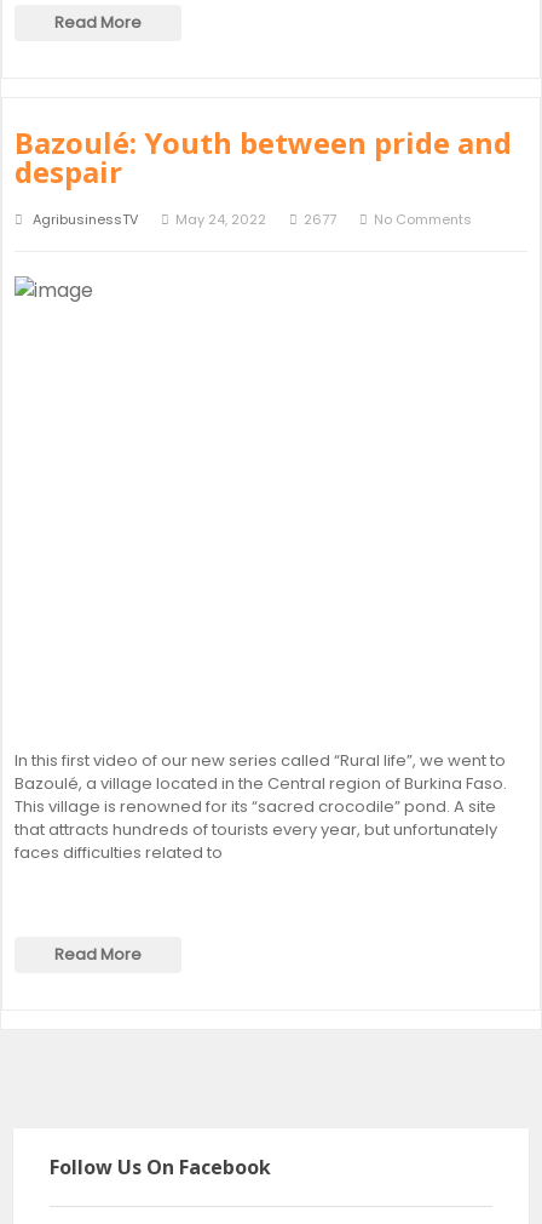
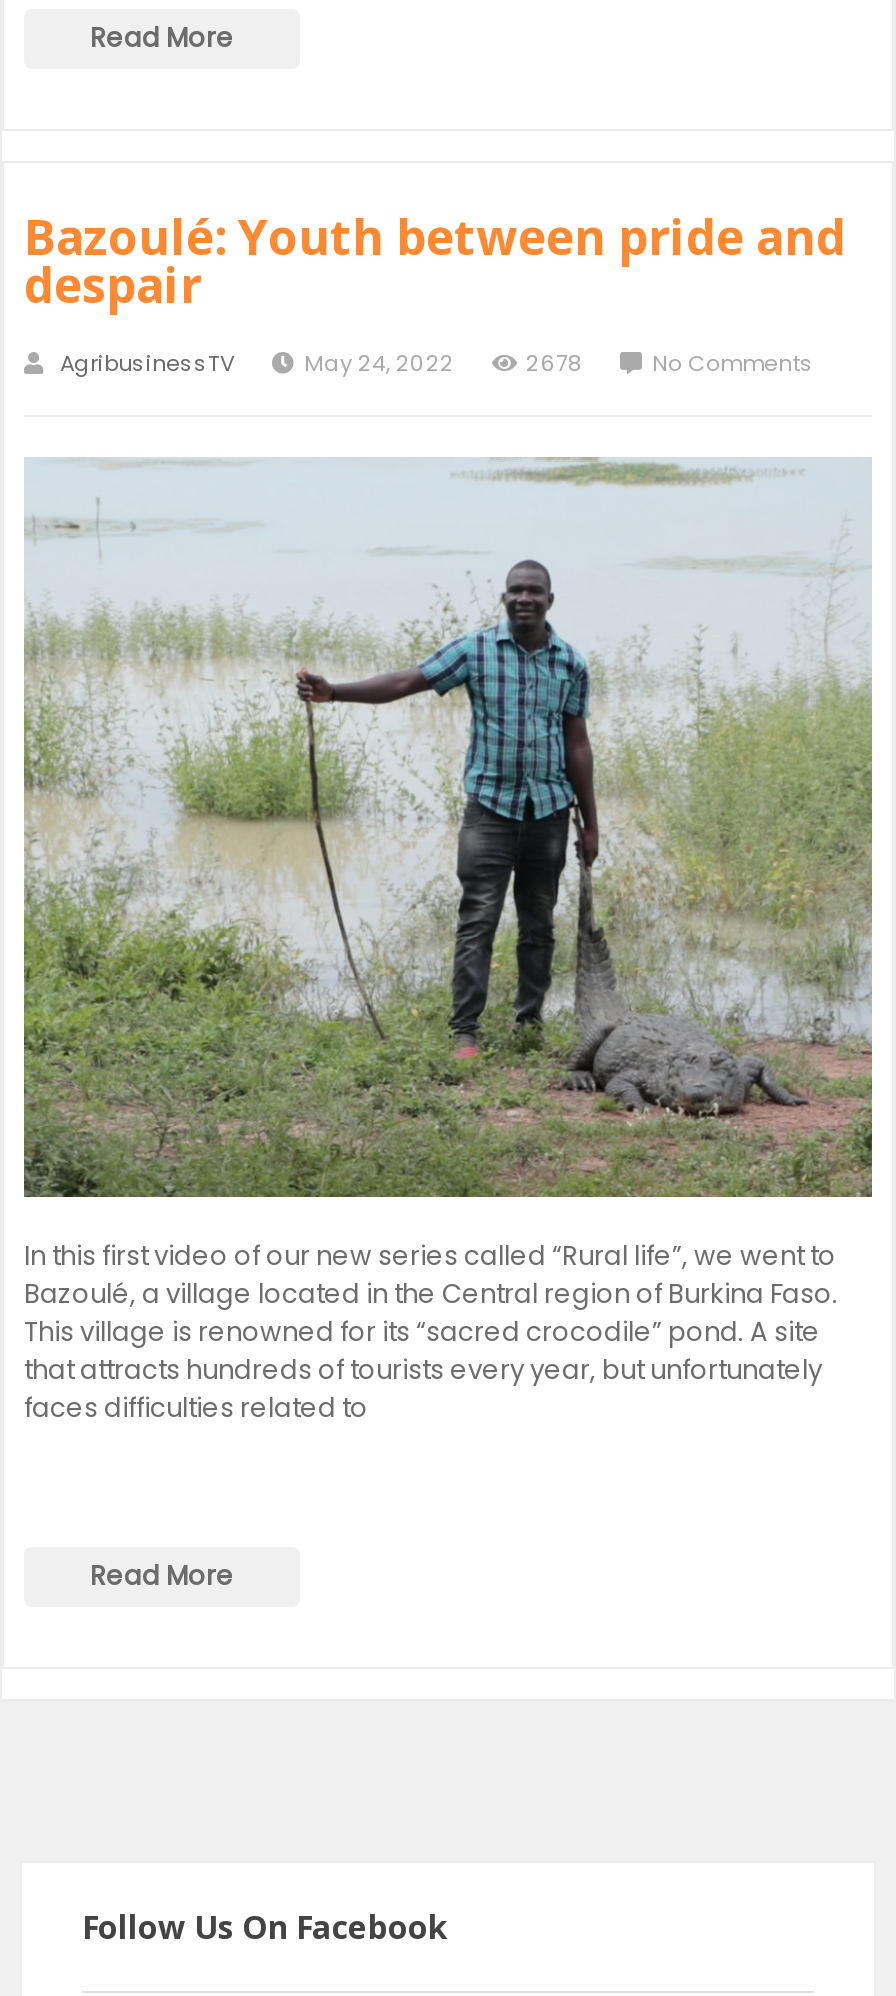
[304,210,336,229] 2677 -> [526,348,582,380] 2678
none -> [22,456,874,1200] [image]

